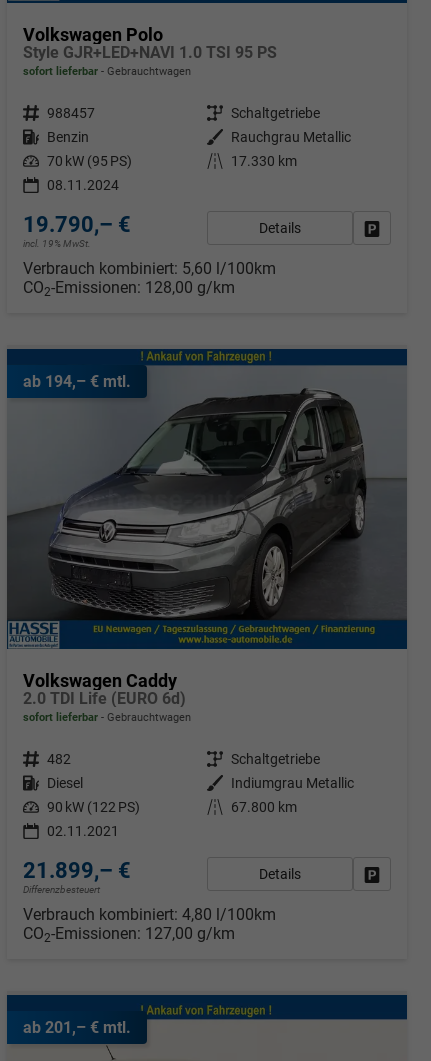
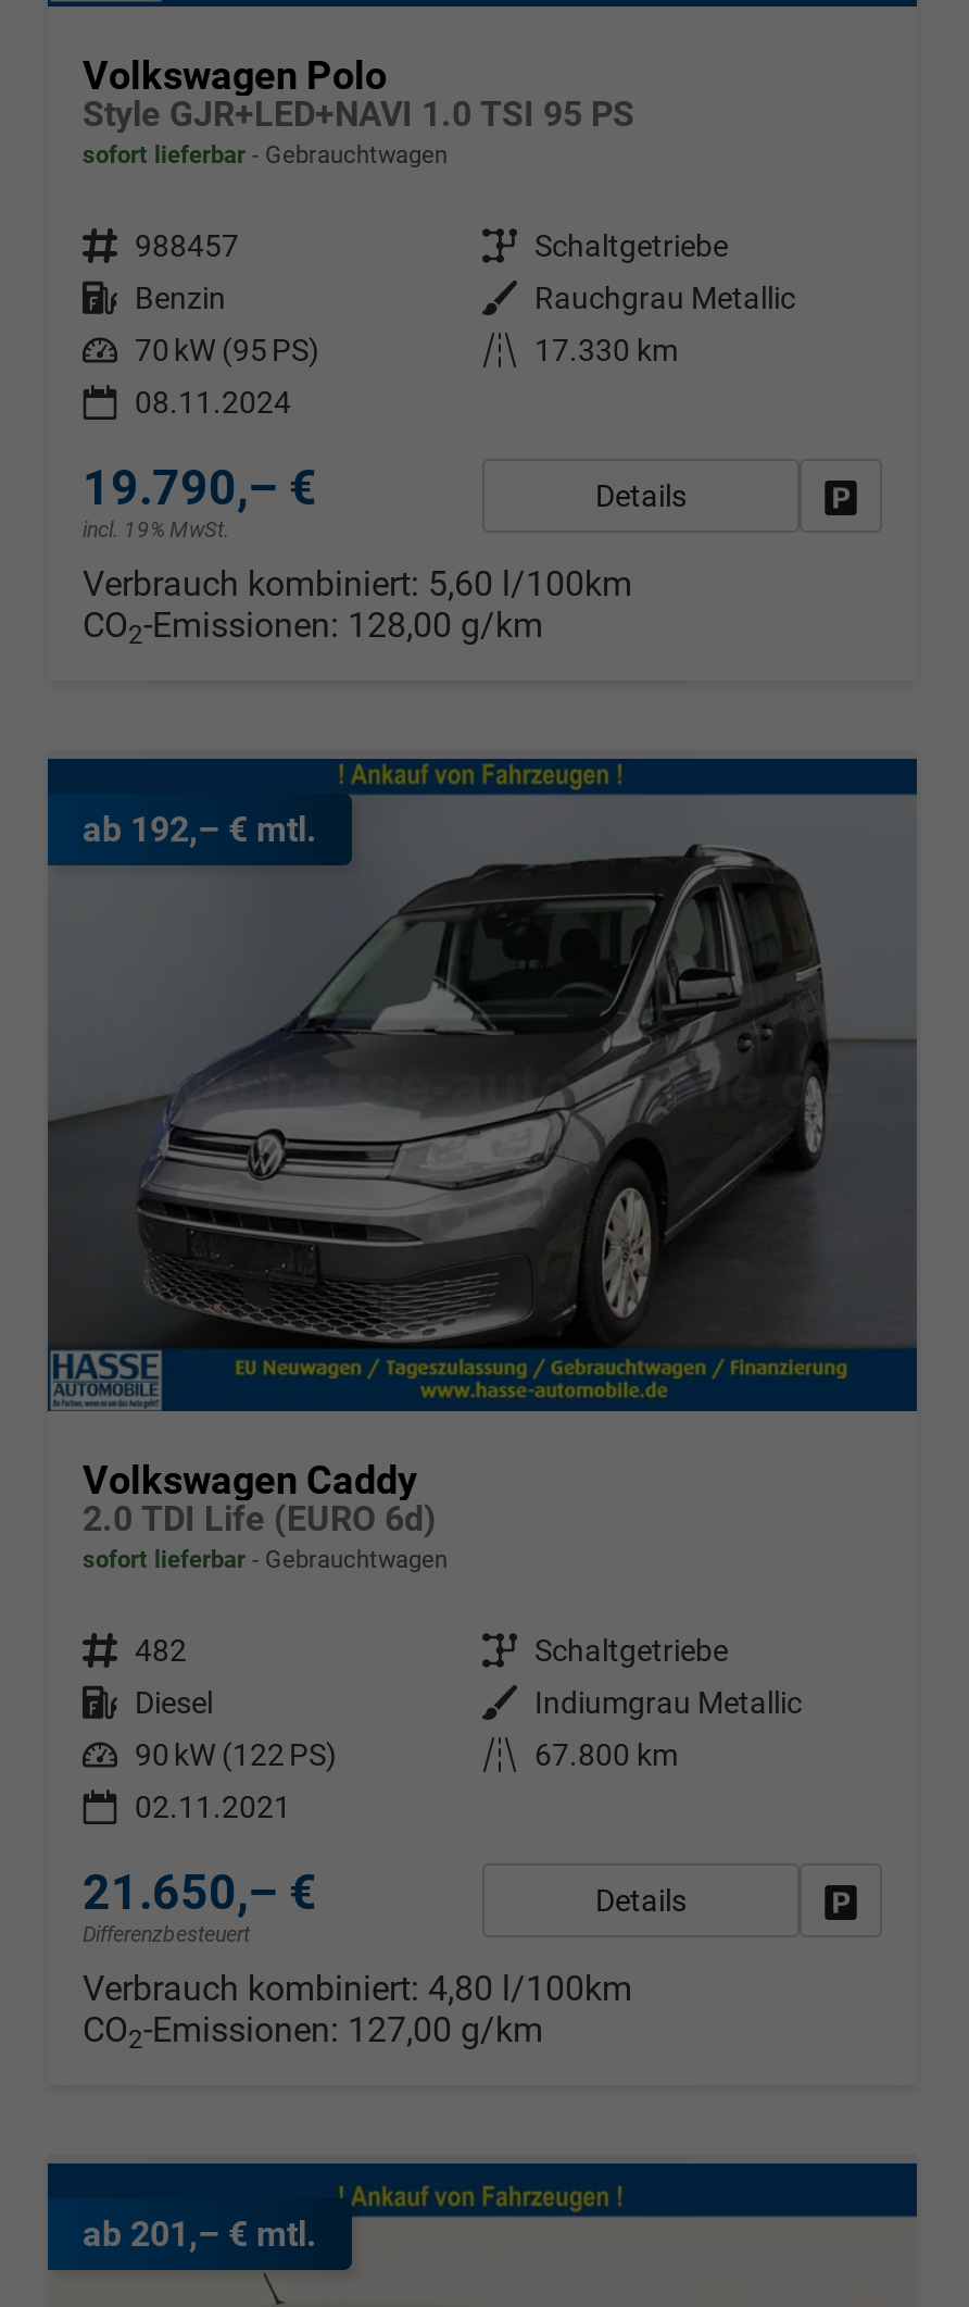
[23,372,131,391] ab 194,– € mtl. -> [83,809,317,850] ab 192,– € mtl.
[23,858,131,883] 21.899,– € -> [83,1865,317,1919] 21.650,– €

